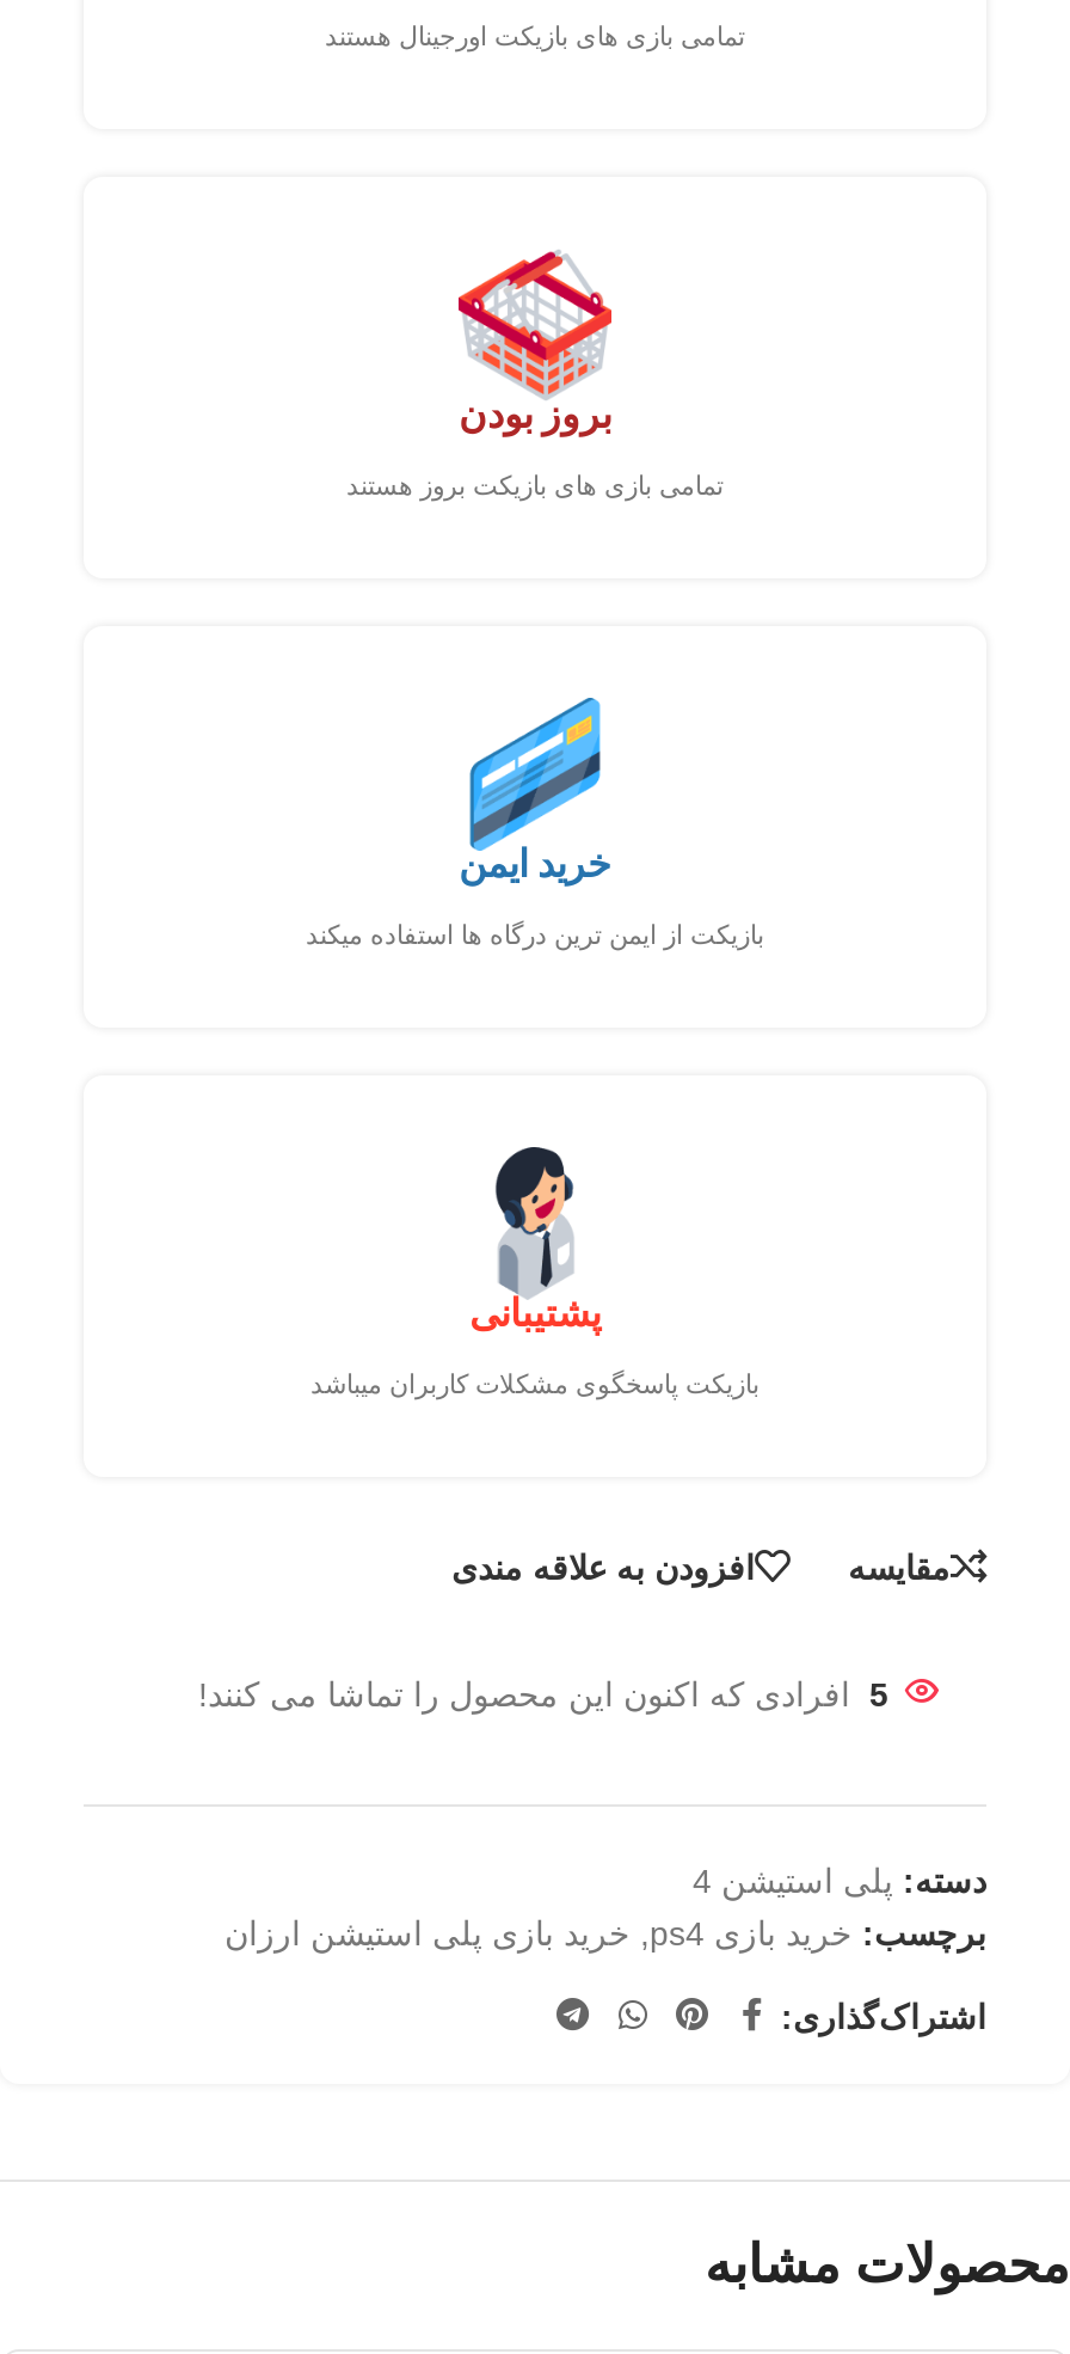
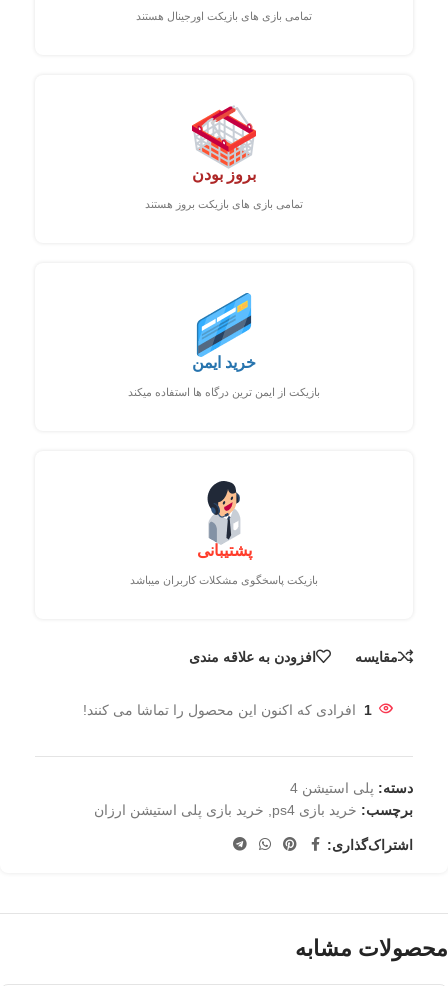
[198,1676,888,1714] 5 افرادی که اکنون این محصول را تماشا می کنند! -> [83,702,372,718] 1 افرادی که اکنون این محصول را تماشا می کنند!

